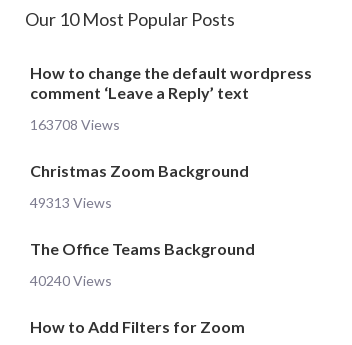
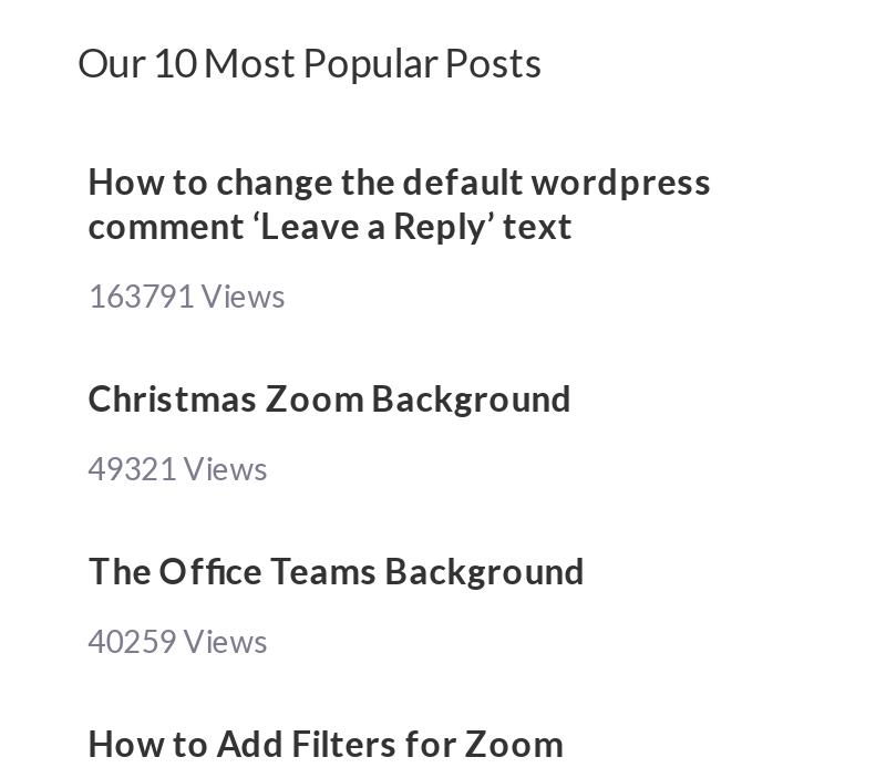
[30,116,120,133] 163708 Views -> [88,277,287,315] 163791 Views
[30,194,112,211] 49313 Views -> [88,450,270,488] 49321 Views
[30,272,112,289] 40240 Views -> [88,623,270,660] 40259 Views

